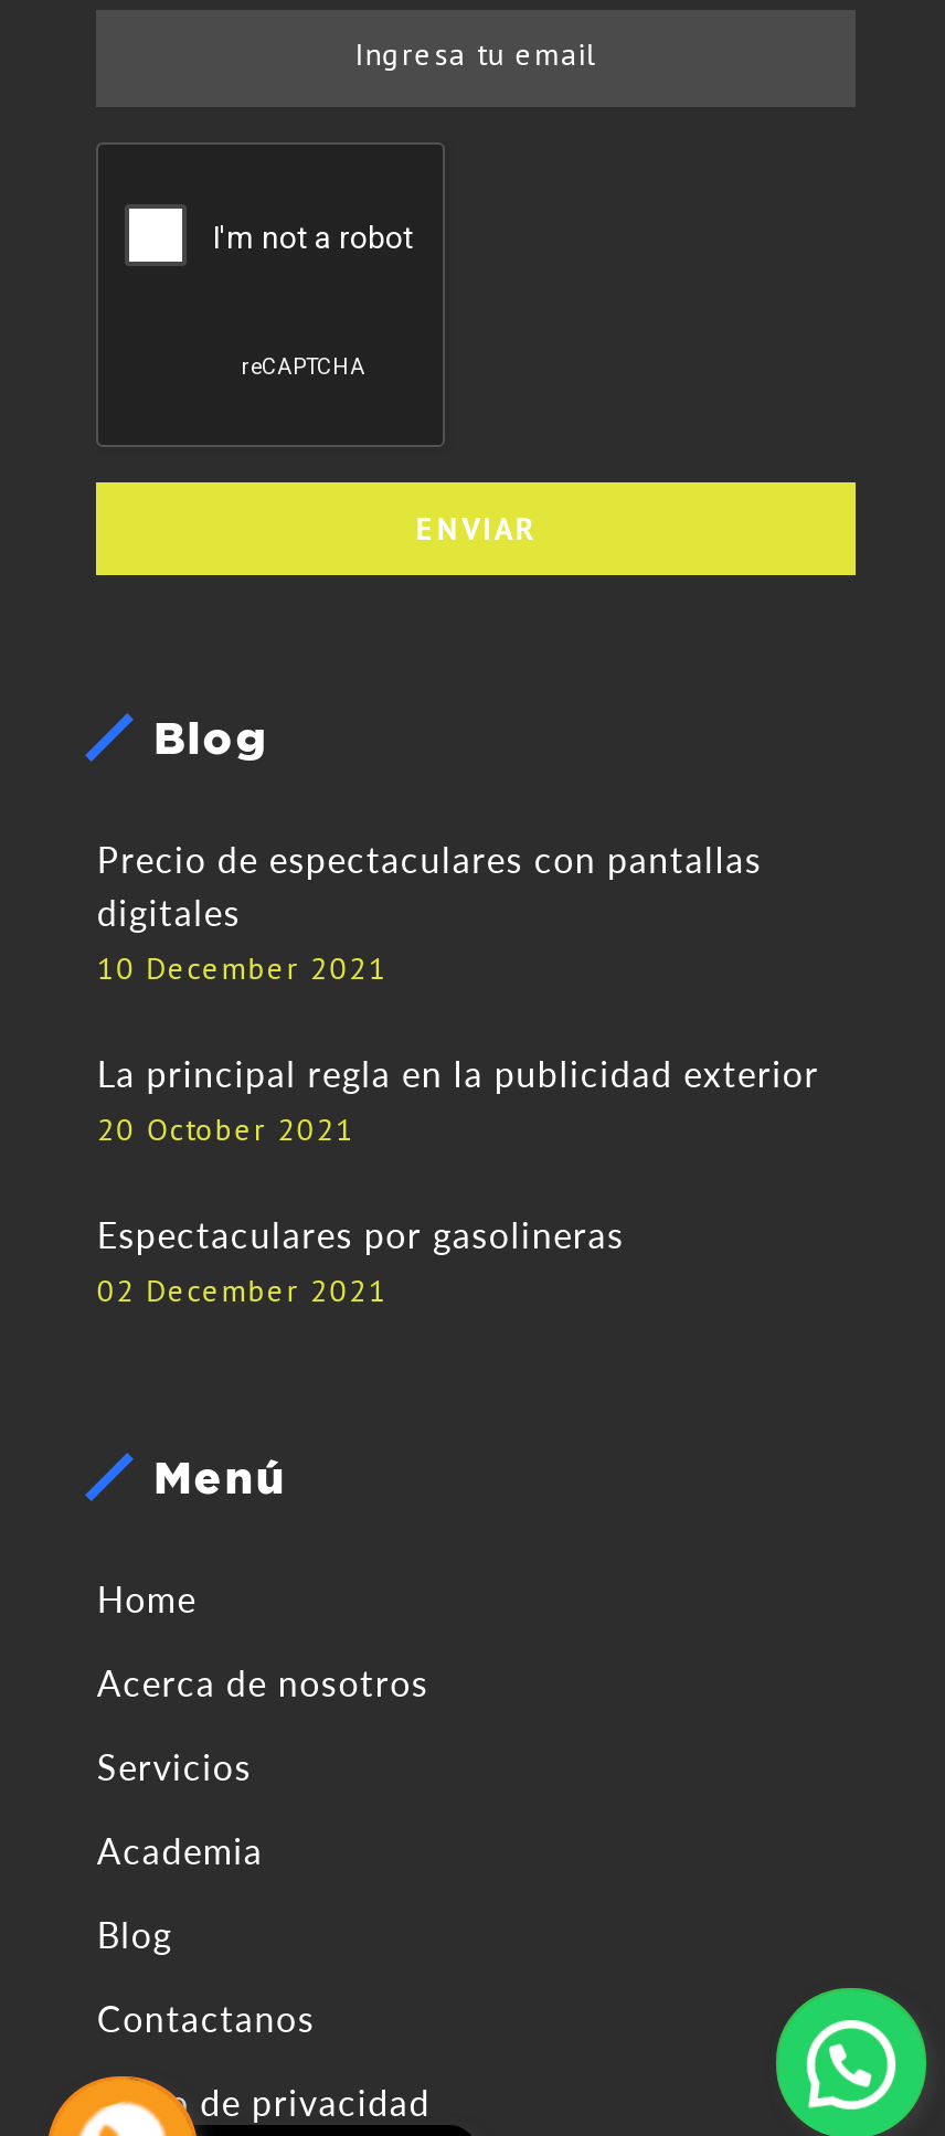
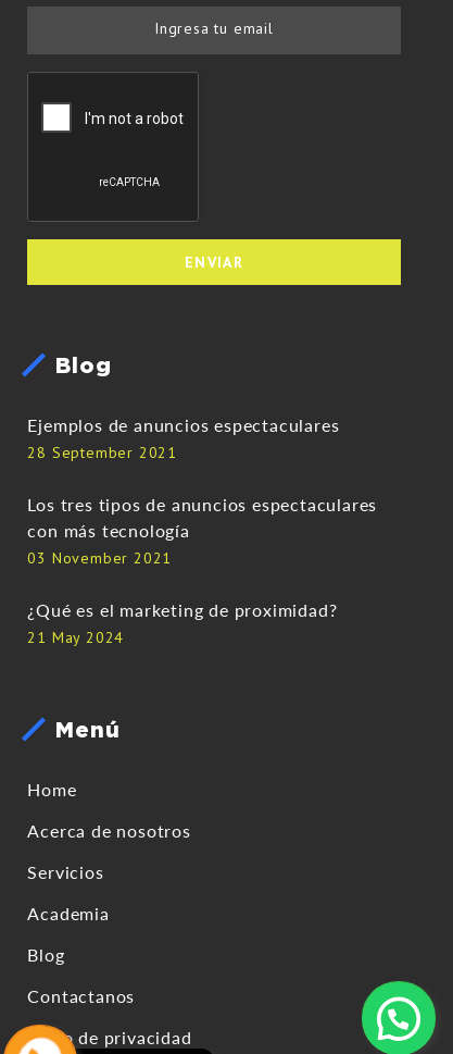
[97,838,762,988] Precio de espectaculares con pantallas | digitales | 10 December 2021 -> [27,414,339,462] Ejemplos de anuncios espectaculares | 28 September 2021
[97,1052,819,1149] La principal regla en la publicidad exterior | 20 October 2021 -> [27,494,377,568] Los tres tipos de anuncios espectaculares | con más tecnología | 03 November 2021
[97,1213,624,1310] Espectaculares por gasolineras | 02 December 2021 -> [27,599,337,647] ¿Qué es el marketing de proximidad? | 21 May 2024

